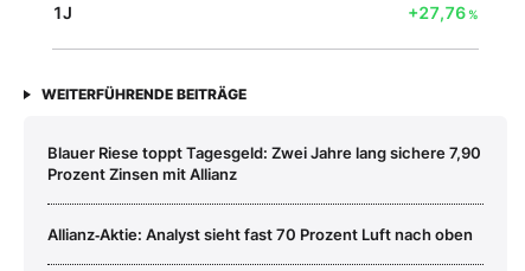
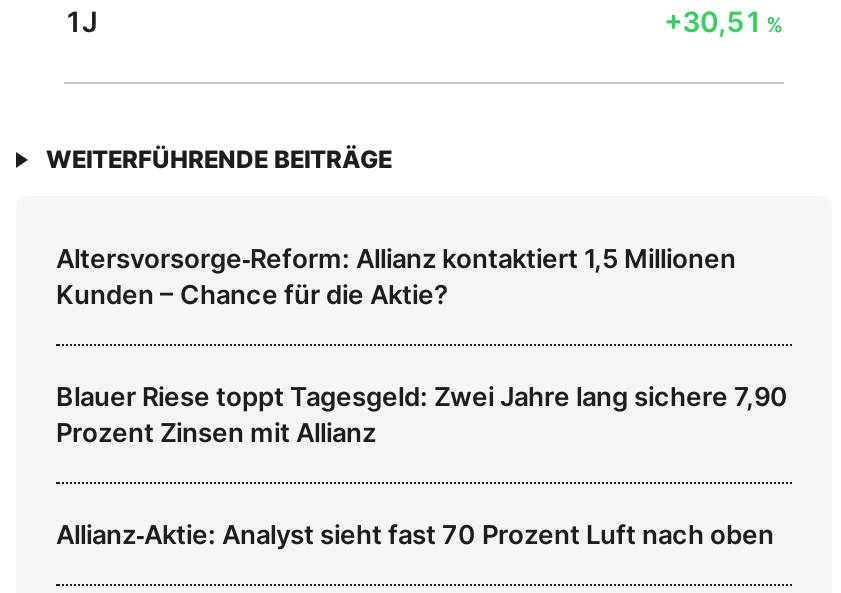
[408,3,479,23] +27,76% -> [664,4,784,38] +30,51%
none -> [56,242,736,310] Altersvorsorge‑Reform: Allianz kontaktiert 1,5 Millionen | Kunden – Chance für die Aktie?

